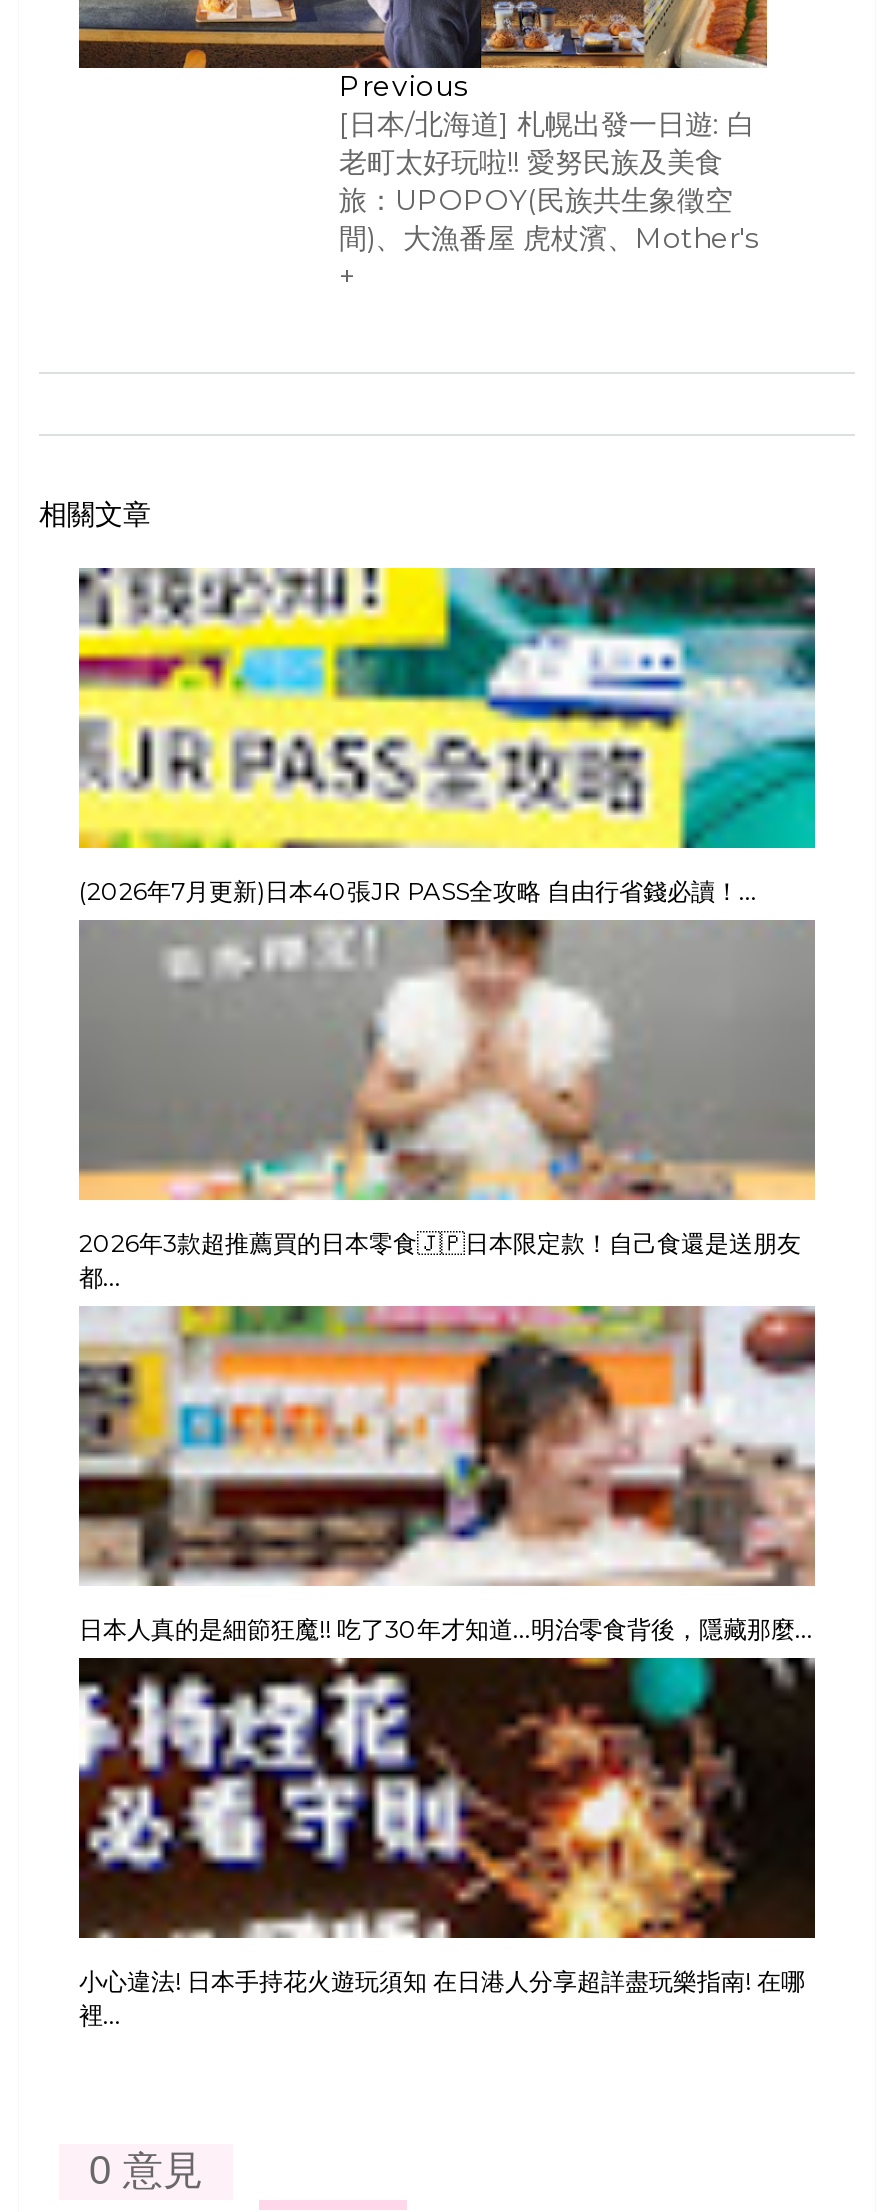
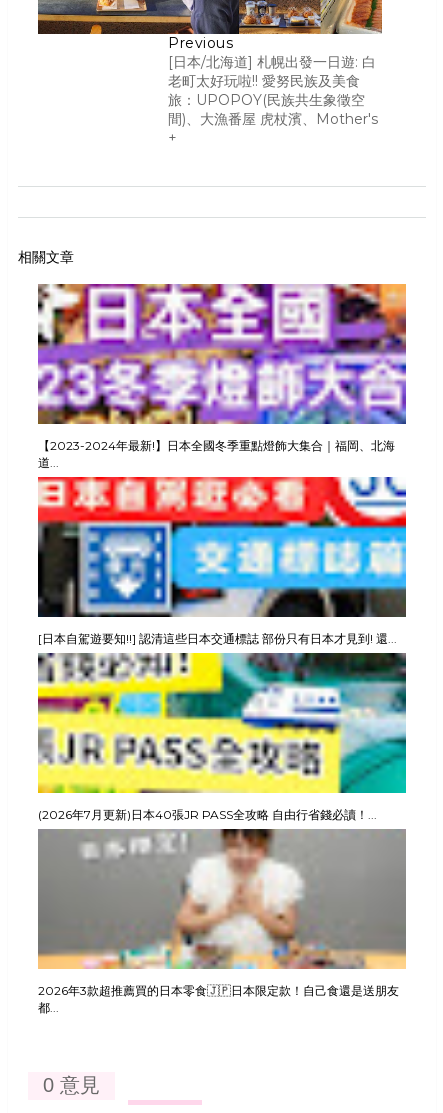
none -> [37,283,407,470] [image] | 【2023-2024年最新!】日本全國冬季重點燈飾大集合｜福岡、北海 | 道...
none -> [37,476,407,646] [image] | [日本自駕遊要知!!] 認清這些日本交通標誌 部份只有日本才見到! 還...
moved [75,564,819,1292] -> [36,651,408,1015]: [image] | (2026年7月更新)日本40張JR PASS全攻略 自由行省錢必讀！... | 都...
[77,1308,817,1644] [image] | 日本人真的是細節狂魔!! 吃了30年才知道...明治零食背後，隱藏那麼... -> none
[77,1660,817,2030] [image] | 小心違法! 日本手持花火遊玩須知 在日港人分享超詳盡玩樂指南! 在哪 | 裡... -> none

